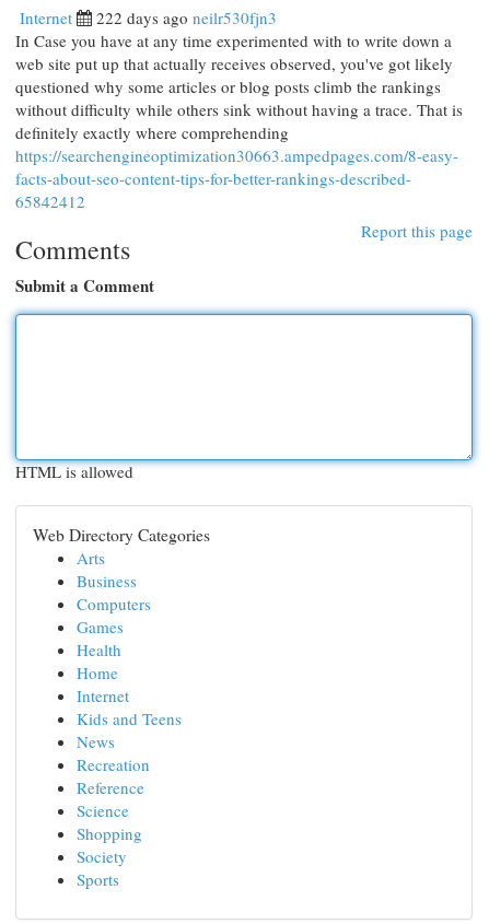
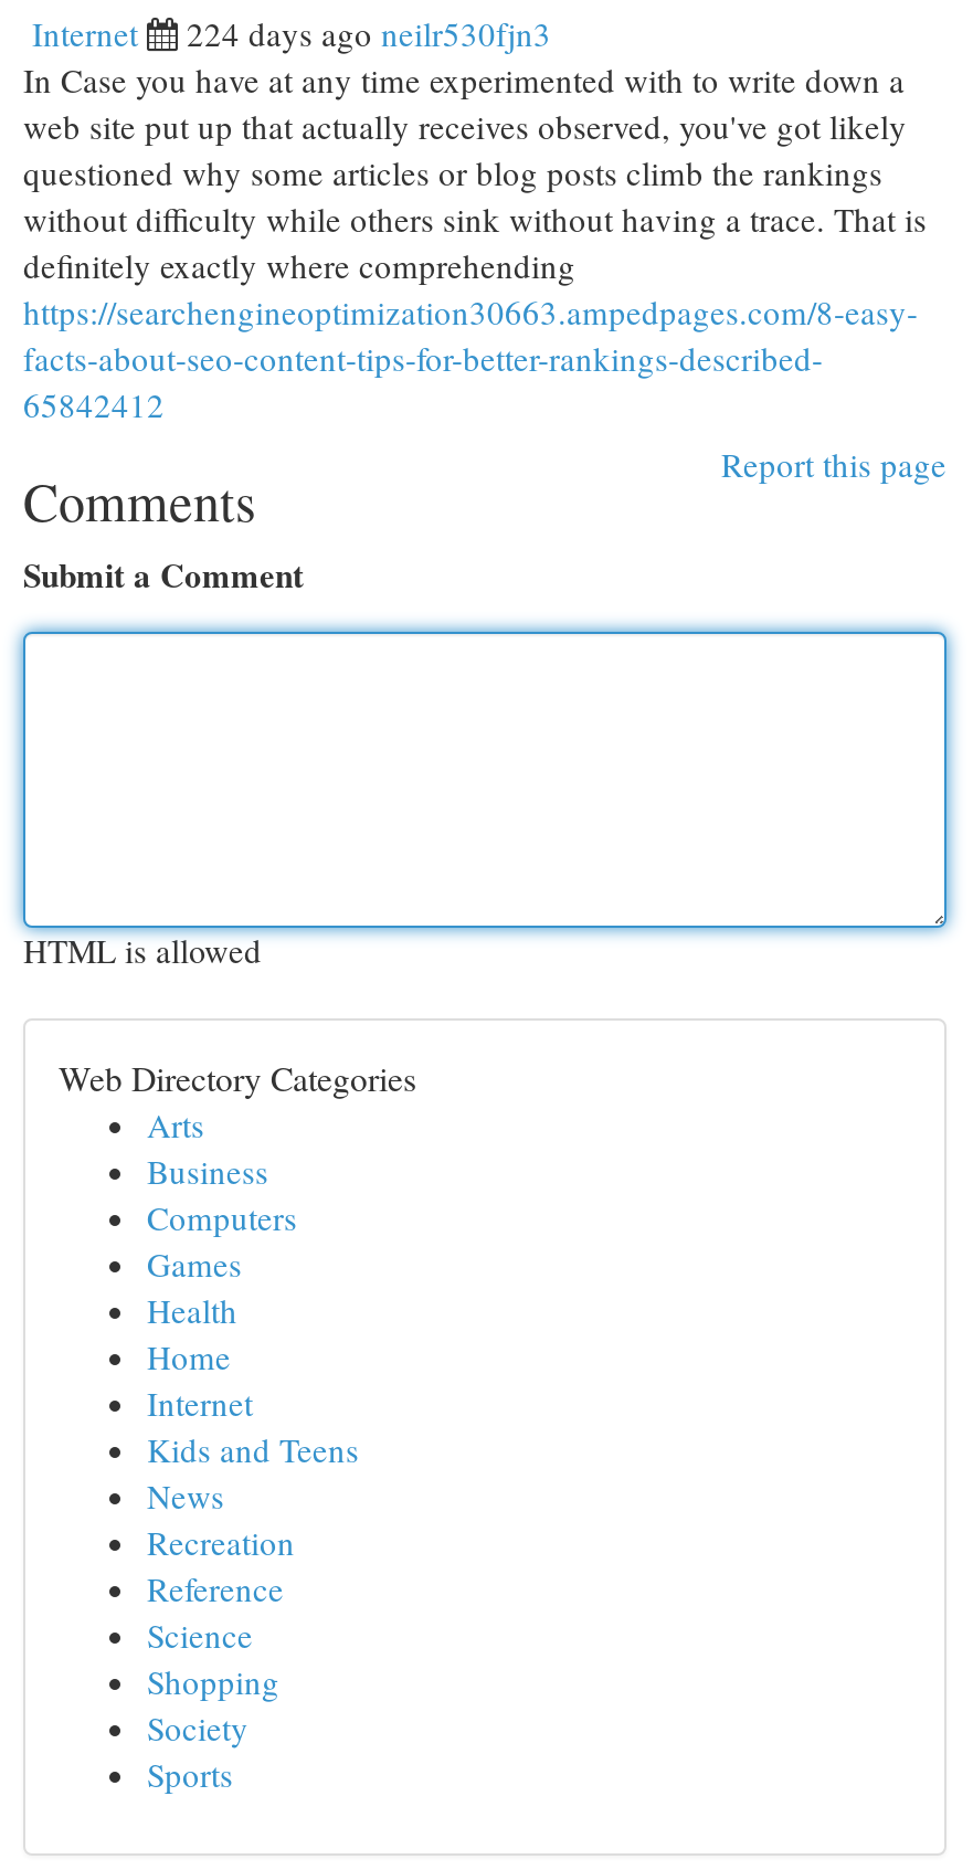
[96,7,277,28] 222 days ago neilr530fjn3 -> [187,11,551,55] 224 days ago neilr530fjn3

